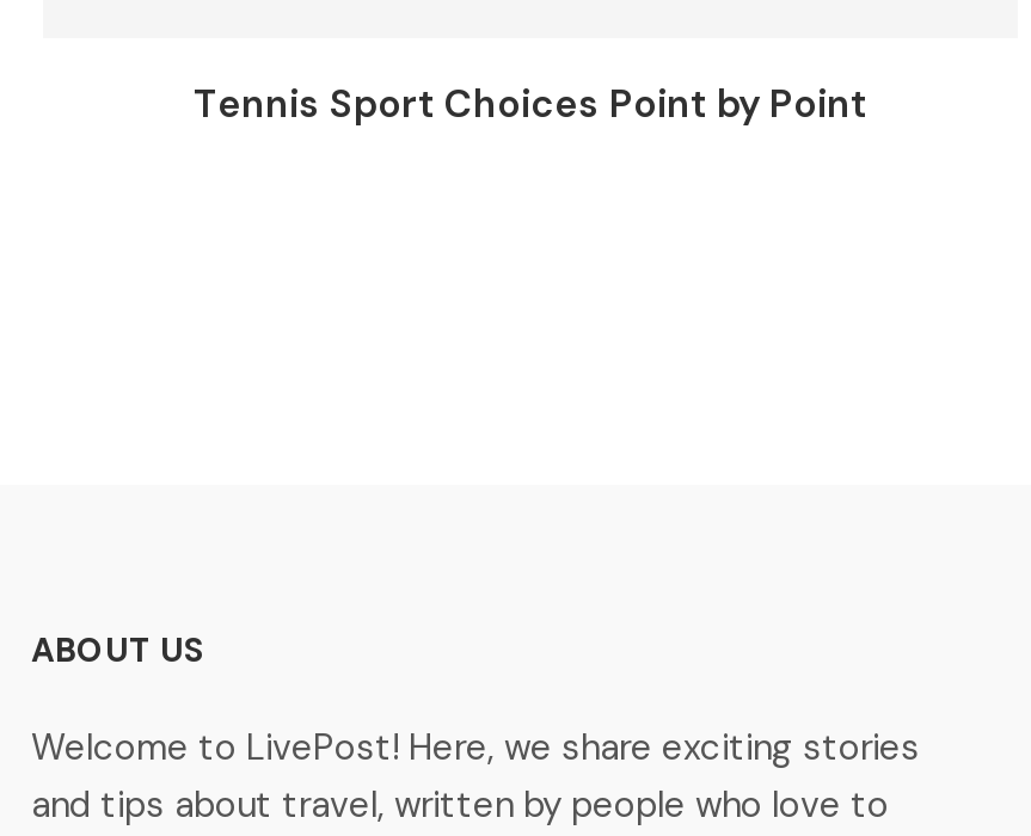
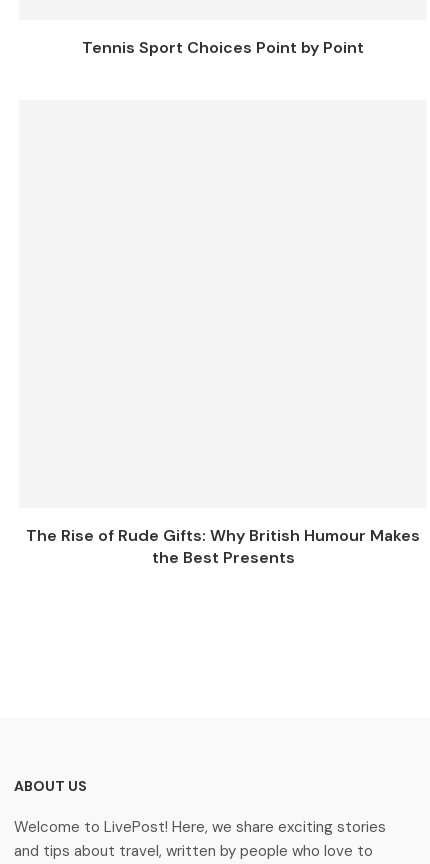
none -> [26,525,420,568] The Rise of Rude Gifts: Why British Humour Makes | the Best Presents

